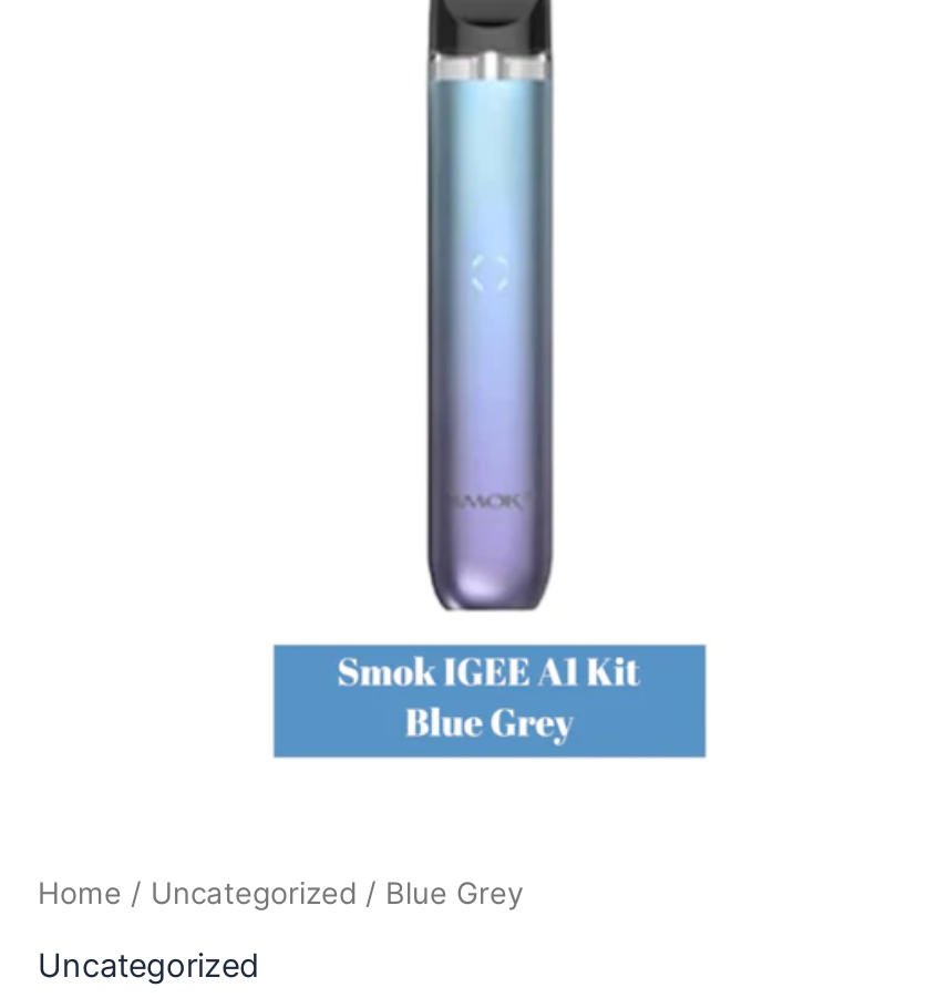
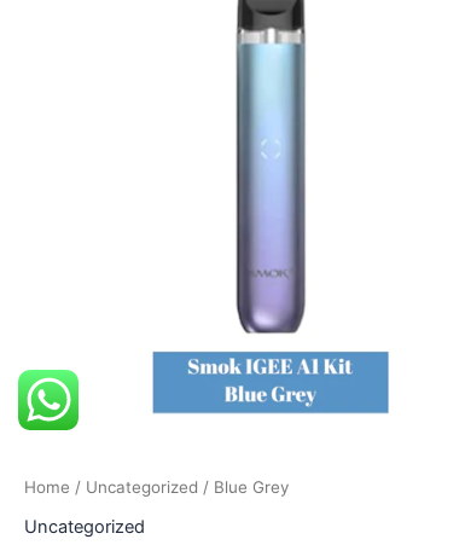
none -> [17,369,80,431] [image]

